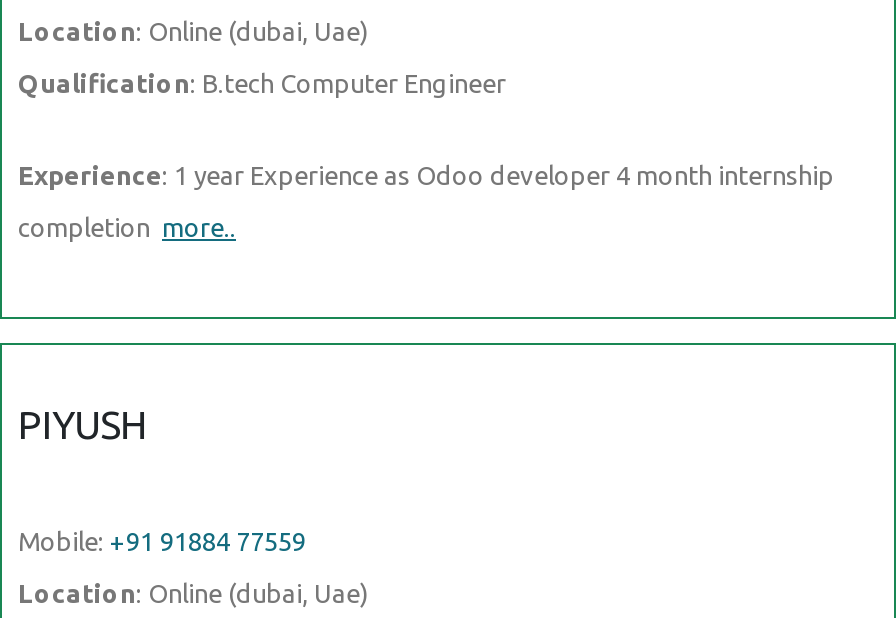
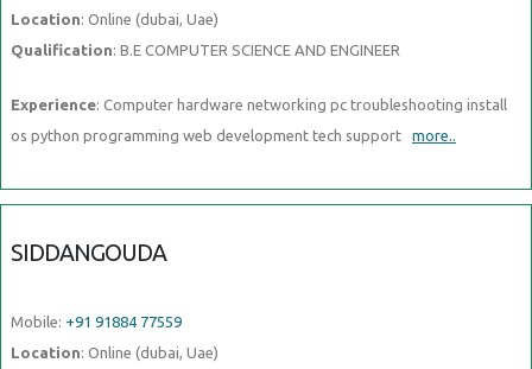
[18,69,506,97] Qualification: B.tech Computer Engineer -> [11,42,400,58] Qualification: B.E COMPUTER SCIENCE AND ENGINEER
[18,161,834,189] Experience: 1 year Experience as Odoo developer 4 month internship -> [11,96,507,113] Experience: Computer hardware networking pc troubleshooting install
[18,213,236,241] completion more.. -> [11,127,456,144] os python programming web development tech support more..
[18,403,146,447] PIYUSH -> [11,240,167,266] SIDDANGOUDA

